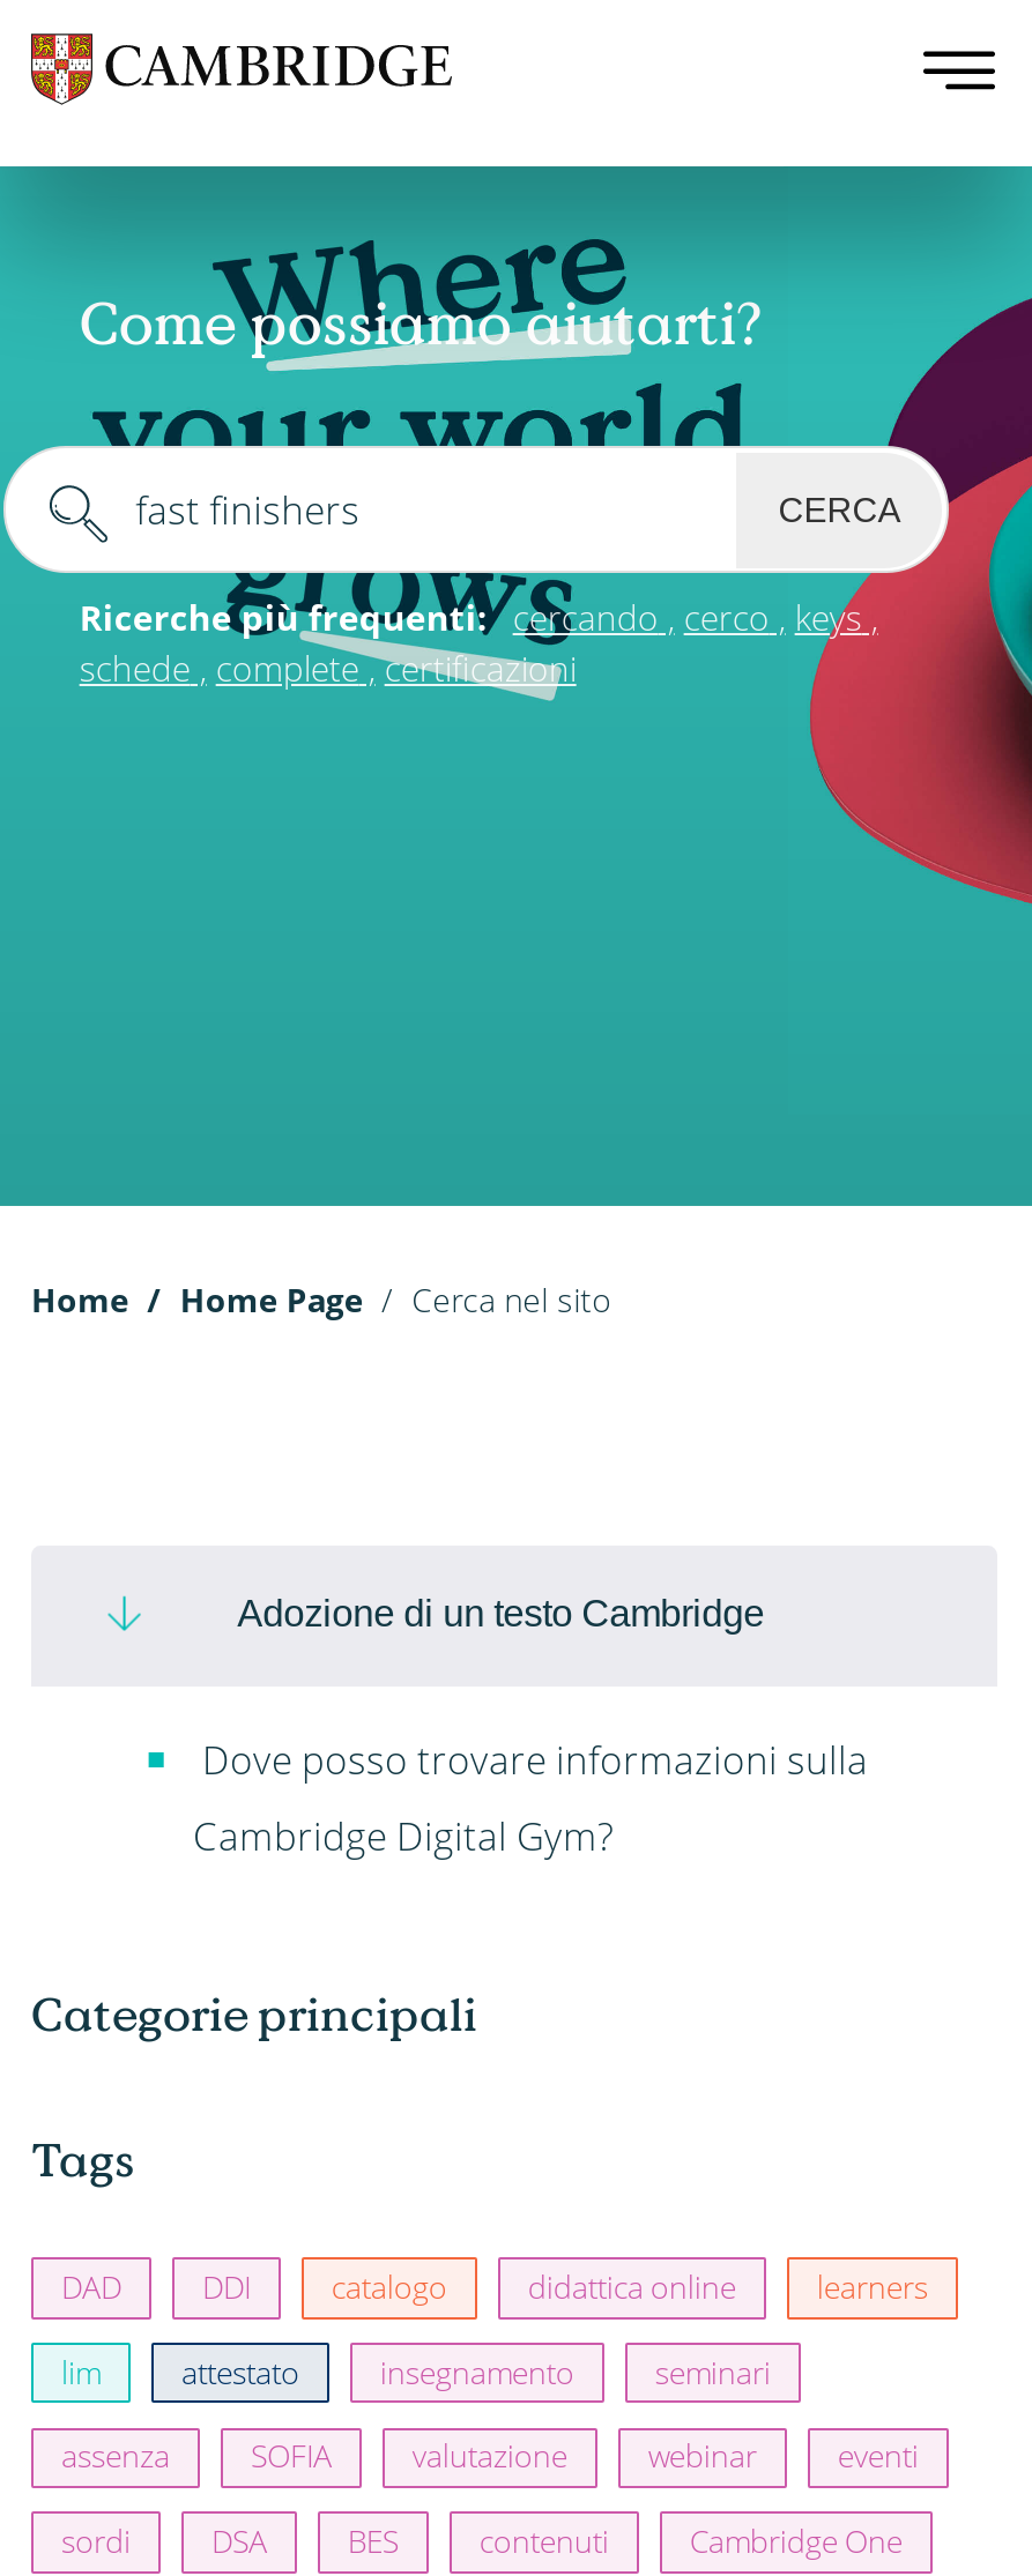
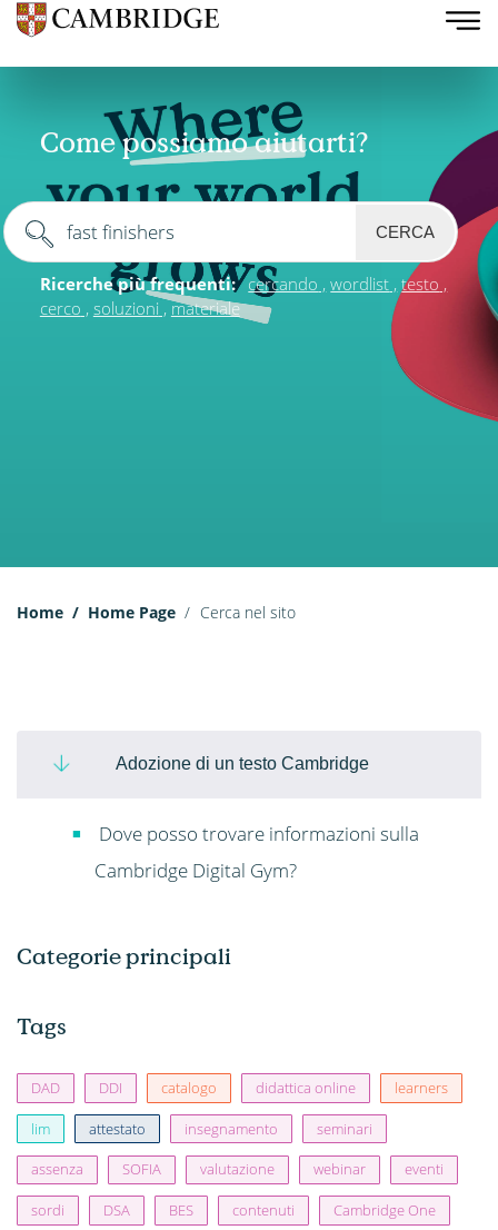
[79,593,862,690] Ricerche più frequenti: cercando cerco keys | schede complete certificazioni -> [40,272,439,319] Ricerche più frequenti: cercando wordlist testo | cerco soluzioni materiale

